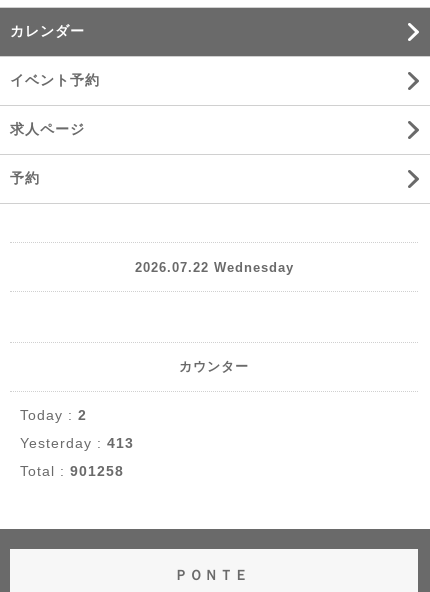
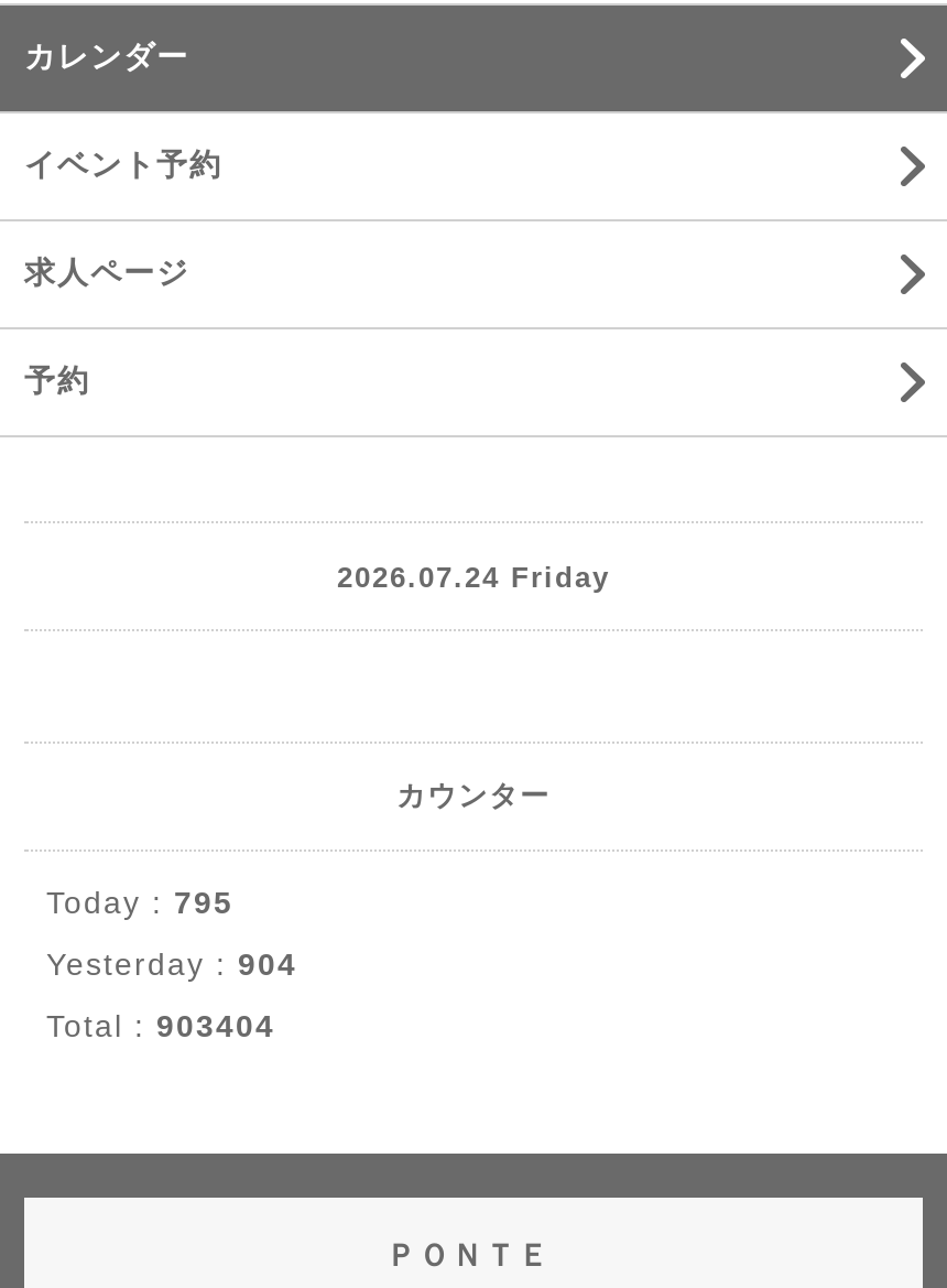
[134,259,293,274] 2026.07.22 Wednesday -> [337,560,610,593] 2026.07.24 Friday
[20,407,87,423] Today : 2 -> [46,885,233,920] Today : 795
[20,435,134,451] Yesterday : 413 -> [46,946,297,982] Yesterday : 904
[20,463,124,479] Total : 901258 -> [46,1008,275,1043] Total : 903404

